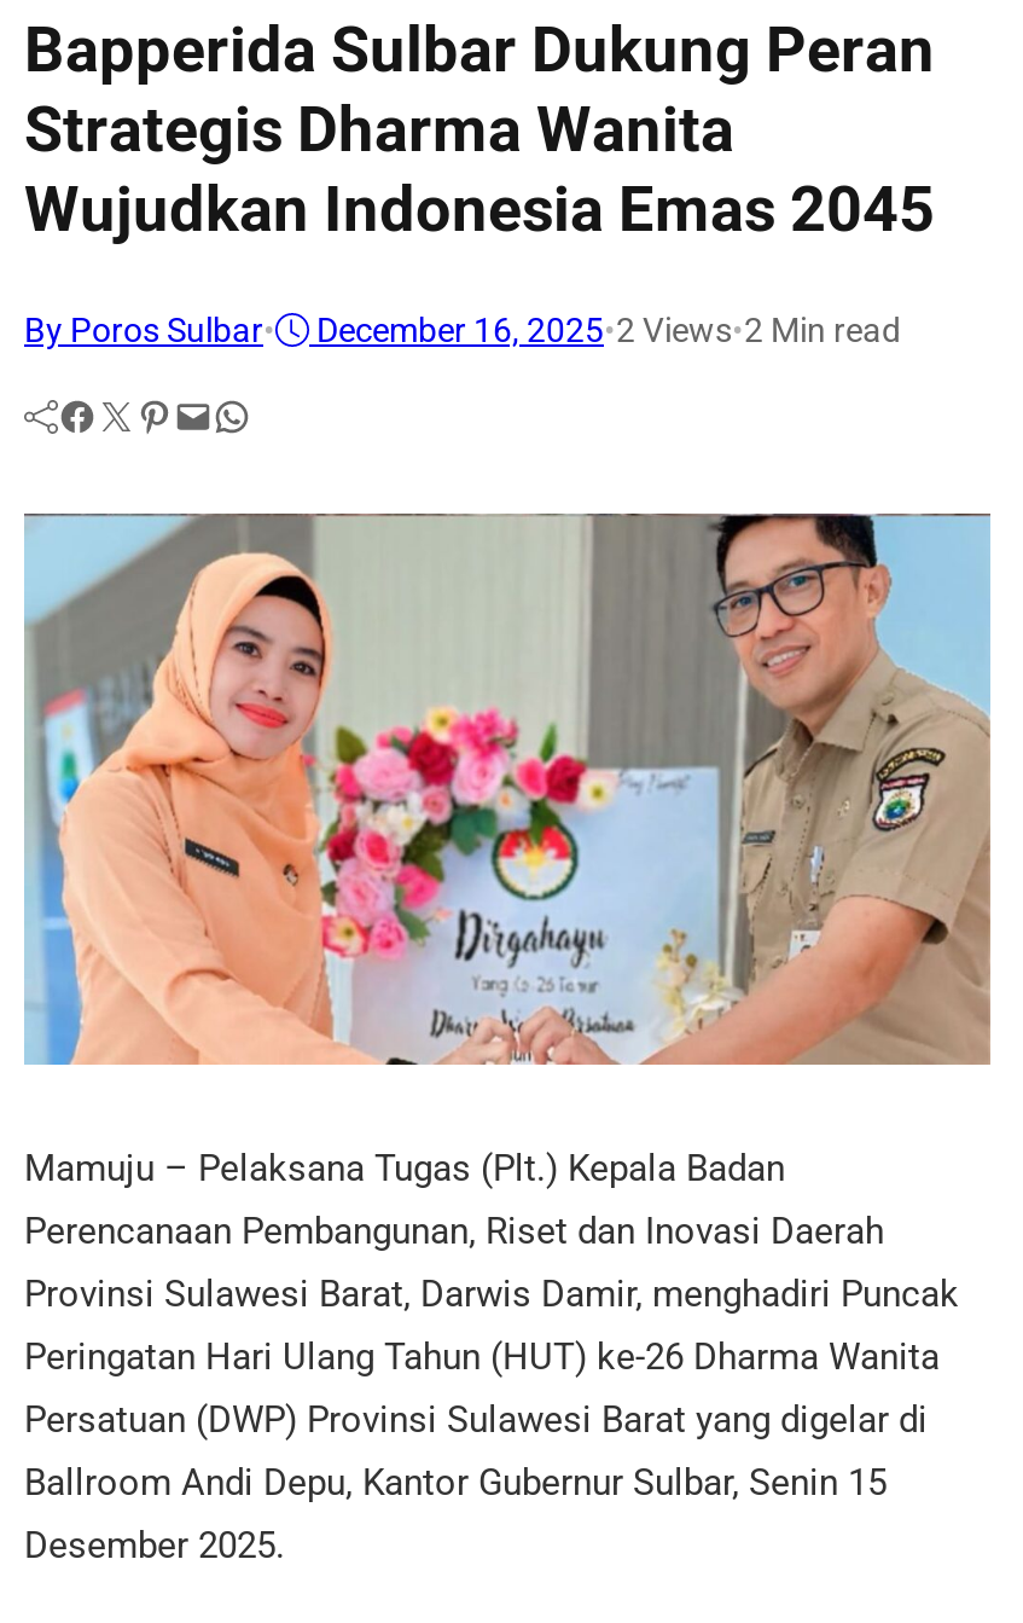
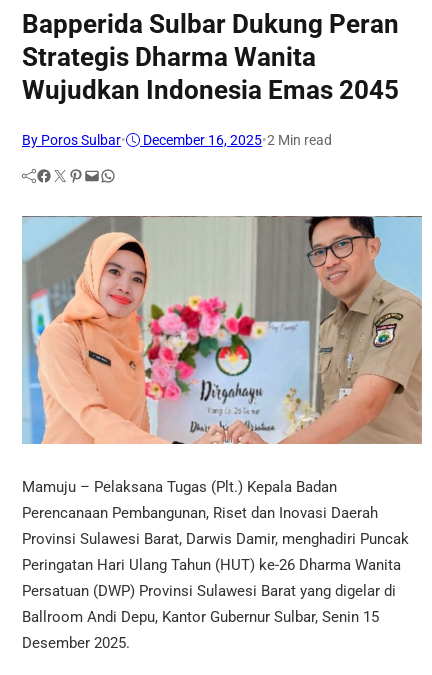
[316,311,901,350] December 16, 2025 • 2 Views • 2 Min read -> [143,132,332,148] December 16, 2025 • 2 Min read

